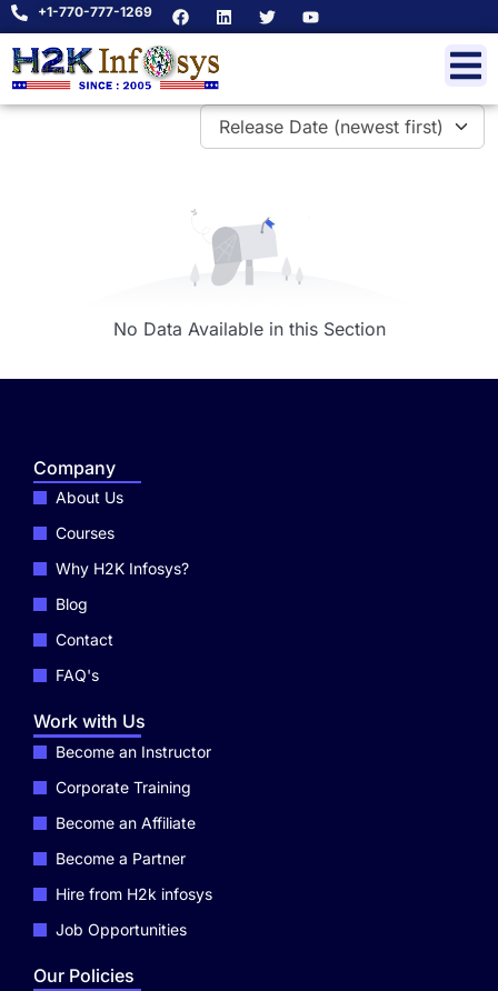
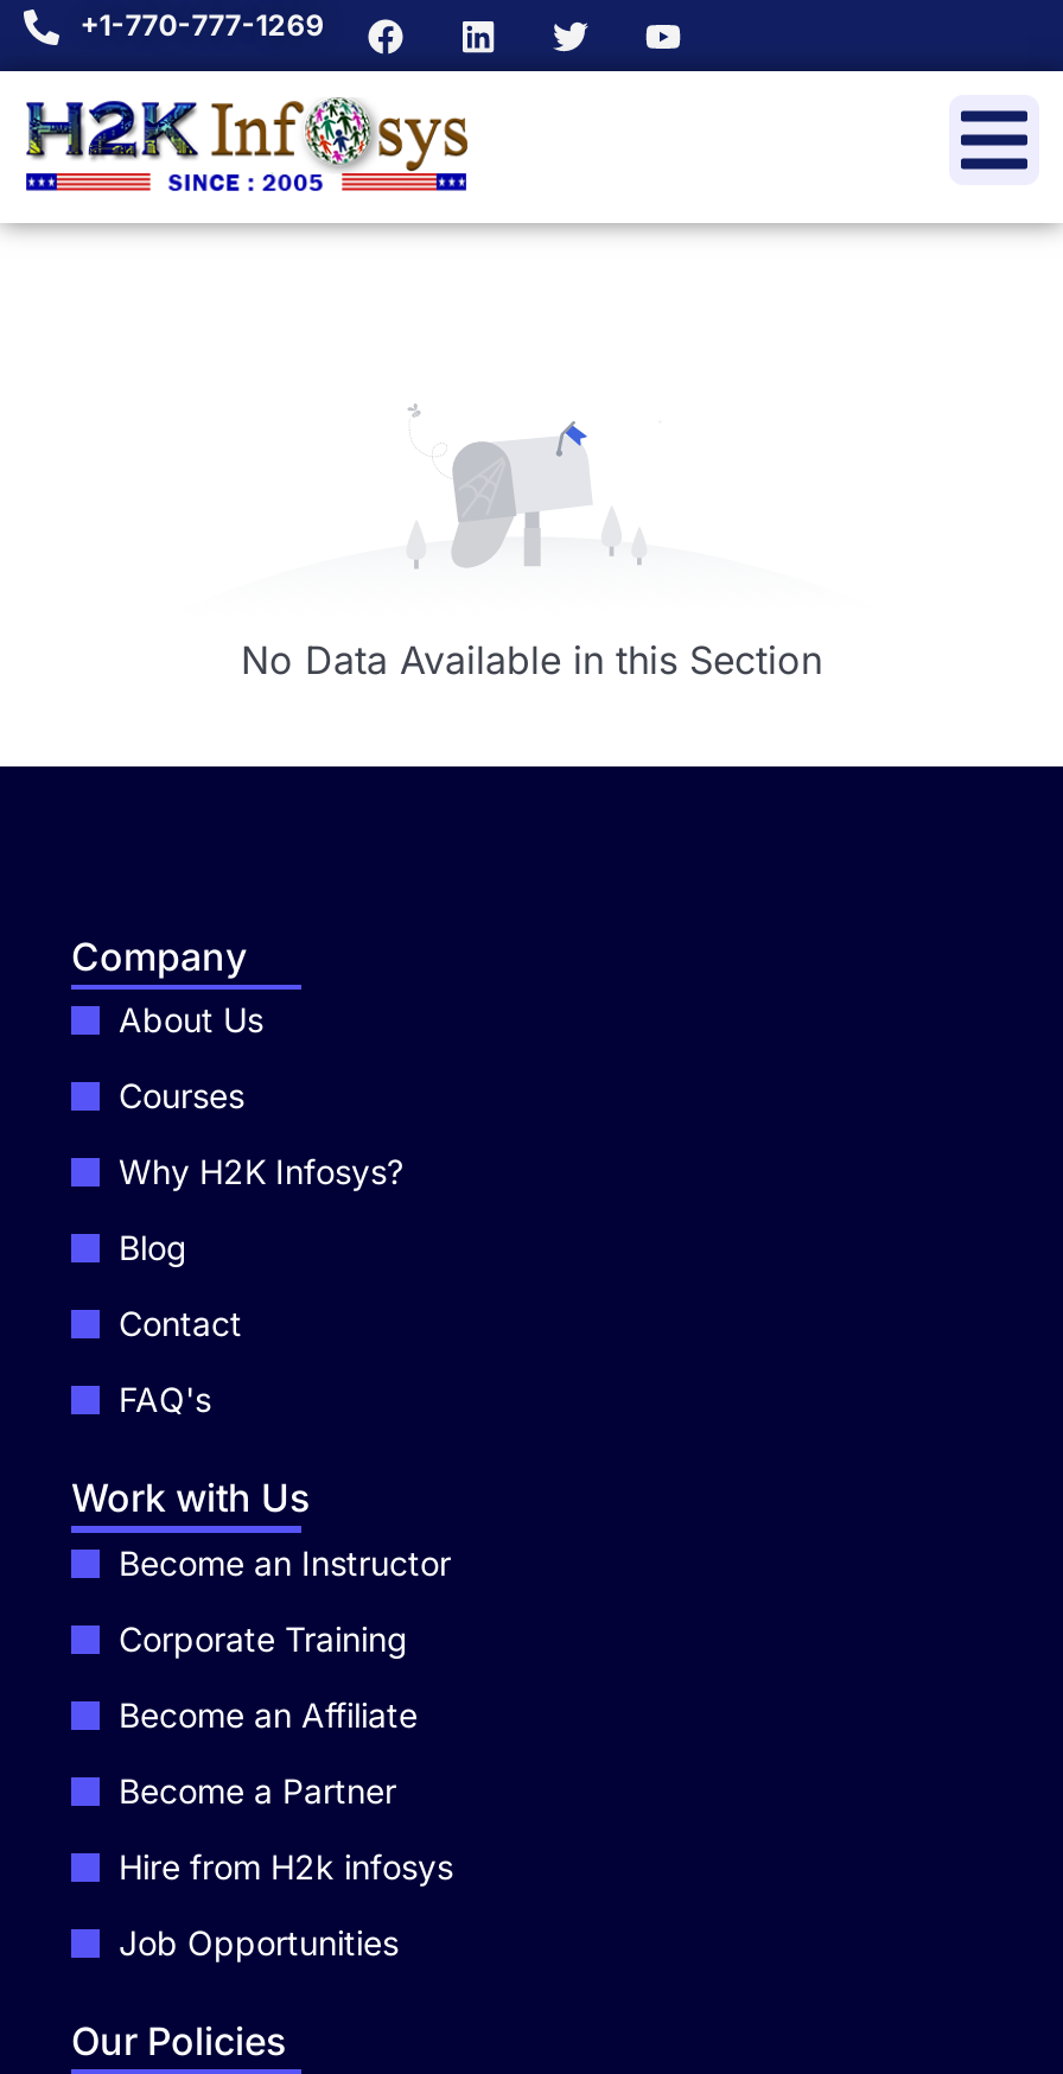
[219,116,444,138] Release Date (newest first) -> none

